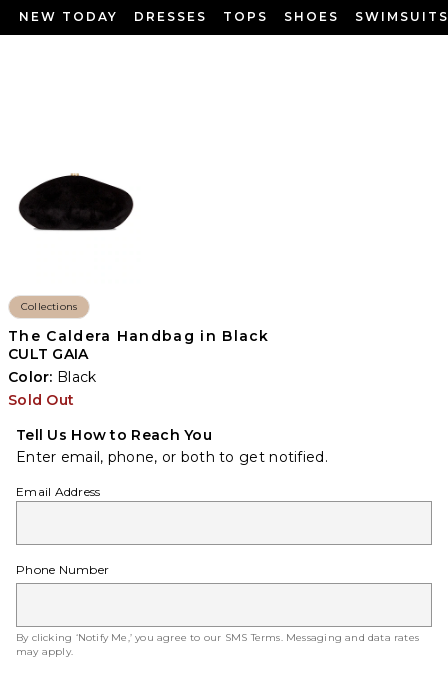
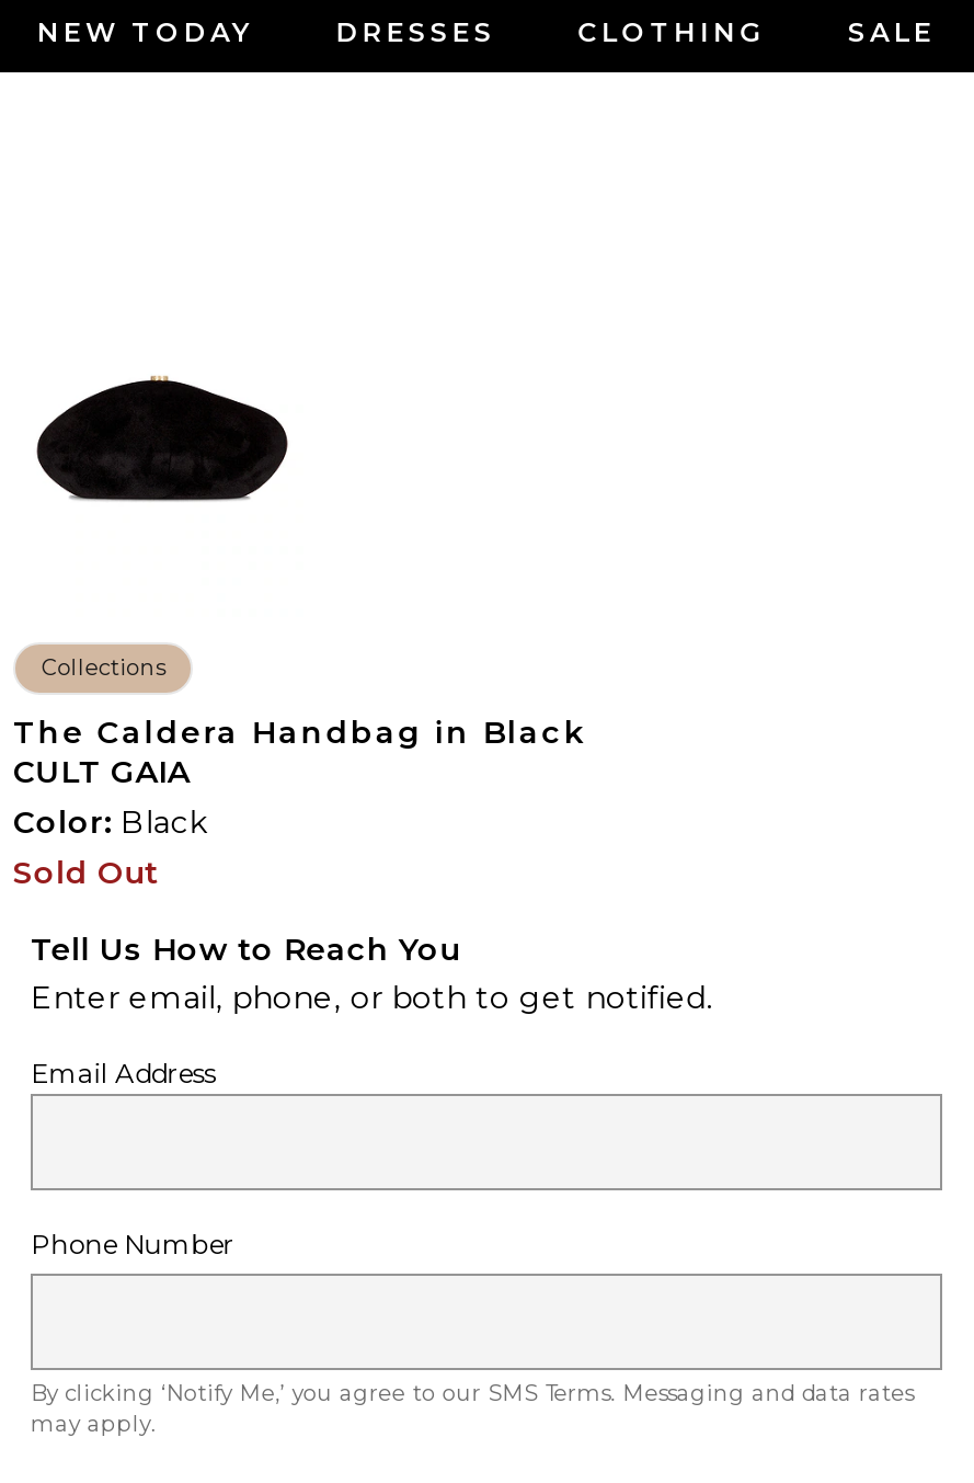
[223,9,448,24] TOPS | SHOES | SWIMSUITS -> [578,15,936,48] CLOTHING | SALE

